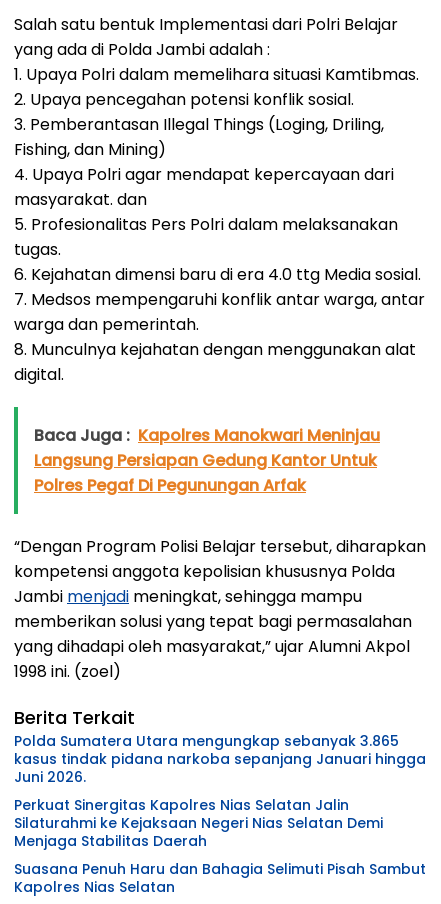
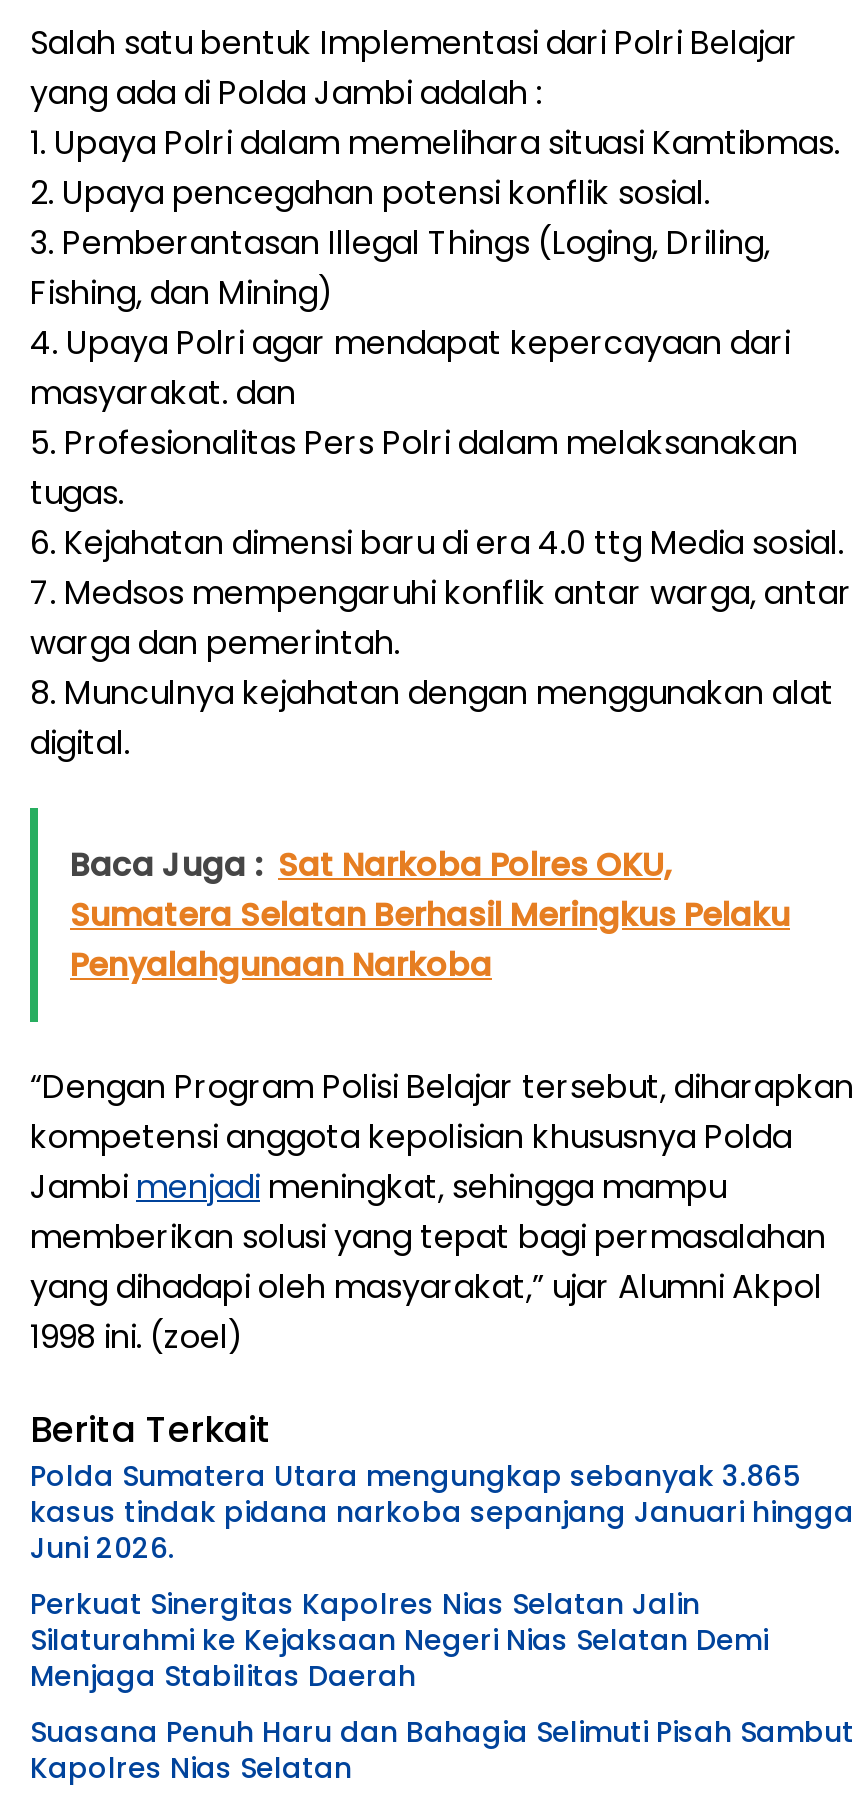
[34,424,380,497] Baca Juga : Kapolres Manokwari Meninjau | Langsung Persiapan Gedung Kantor Untuk | Polres Pegaf Di Pegunungan Arfak -> [70,843,790,989] Baca Juga : Sat Narkoba Polres OKU, | Sumatera Selatan Berhasil Meringkus Pelaku | Penyalahgunaan Narkoba

